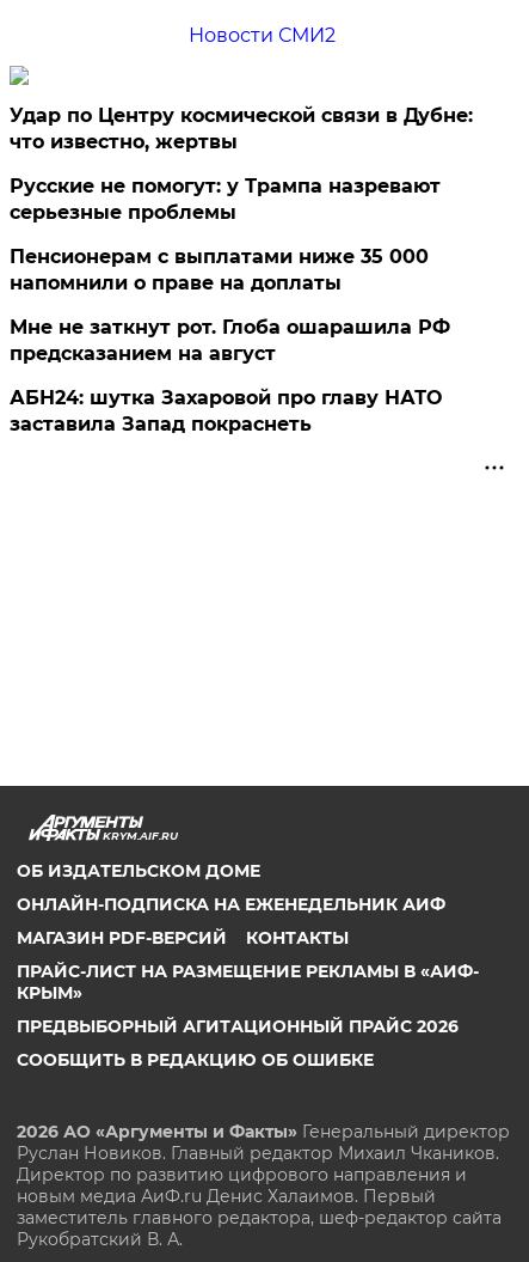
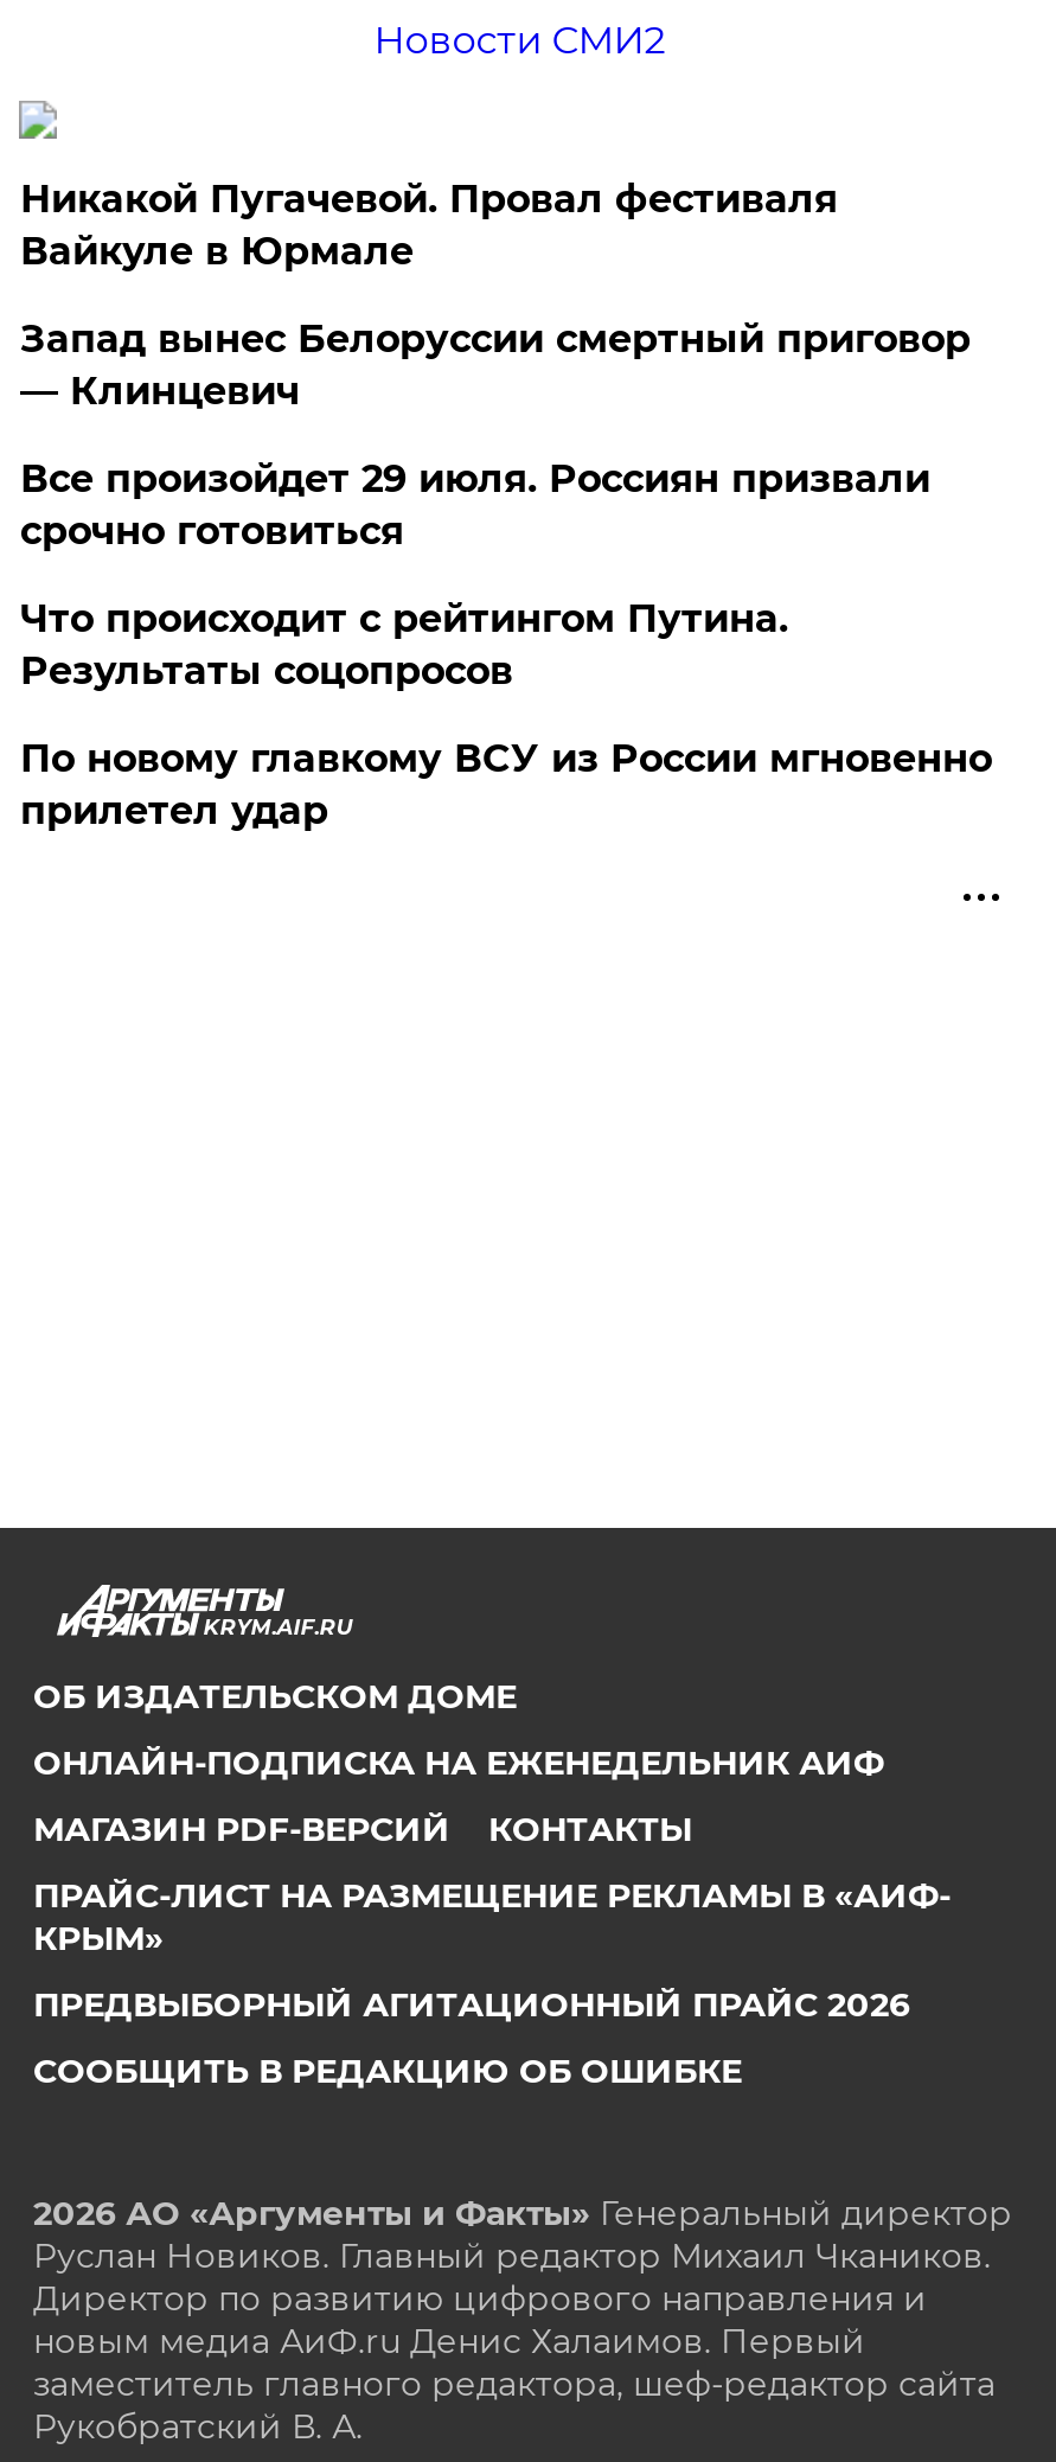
[10,104,473,153] Удар по Центру космической связи в Дубне: | что известно, жертвы -> [20,177,838,274] Никакой Пугачевой. Провал фестиваля | Вайкуле в Юрмале
[10,175,441,224] Русские не помогут: у Трампа назревают | серьезные проблемы -> [20,316,970,414] Запад вынес Белоруссии смертный приговор | — Клинцевич
[10,245,429,294] Пенсионерам с выплатами ниже 35 000 | напомнили о праве на доплаты -> [20,456,930,554] Все произойдет 29 июля. Россиян призвали | срочно готовиться
[10,316,451,365] Мне не заткнут рот. Глоба ошарашила РФ | предсказанием на август -> [20,596,788,693] Что происходит с рейтингом Путина. | Результаты соцопросов
[10,386,442,435] АБН24: шутка Захаровой про главу НАТО | заставила Запад покраснеть -> [20,736,992,833] По новому главкому ВСУ из России мгновенно | прилетел удар

